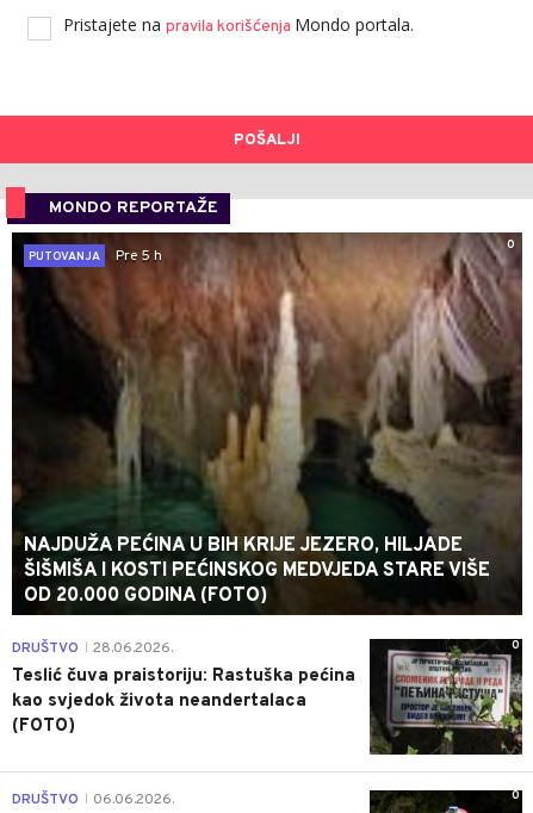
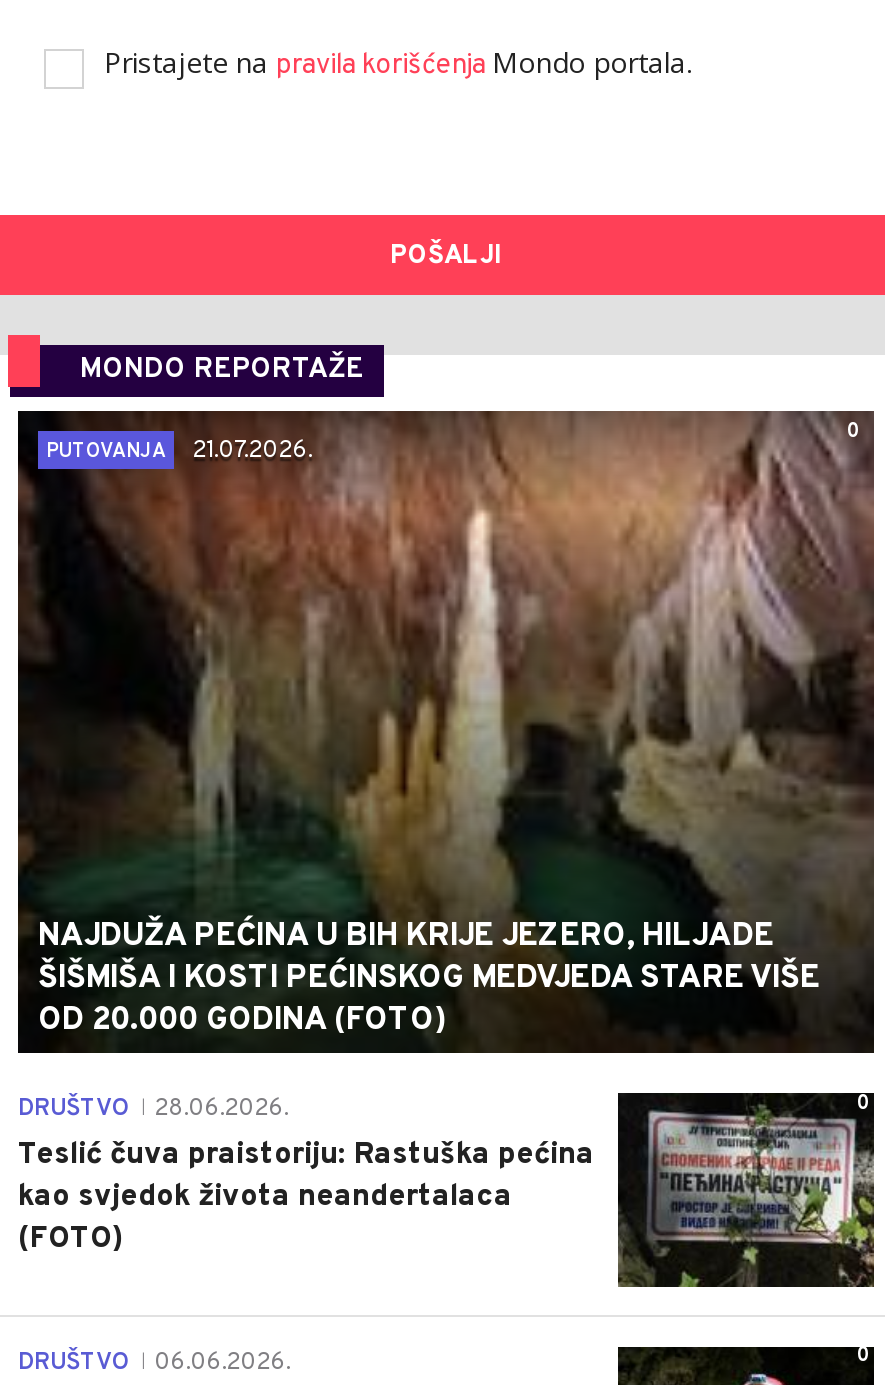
[29,247,162,266] PUTOVANJA Pre 5 h -> [46,435,312,467] PUTOVANJA 21.07.2026.

